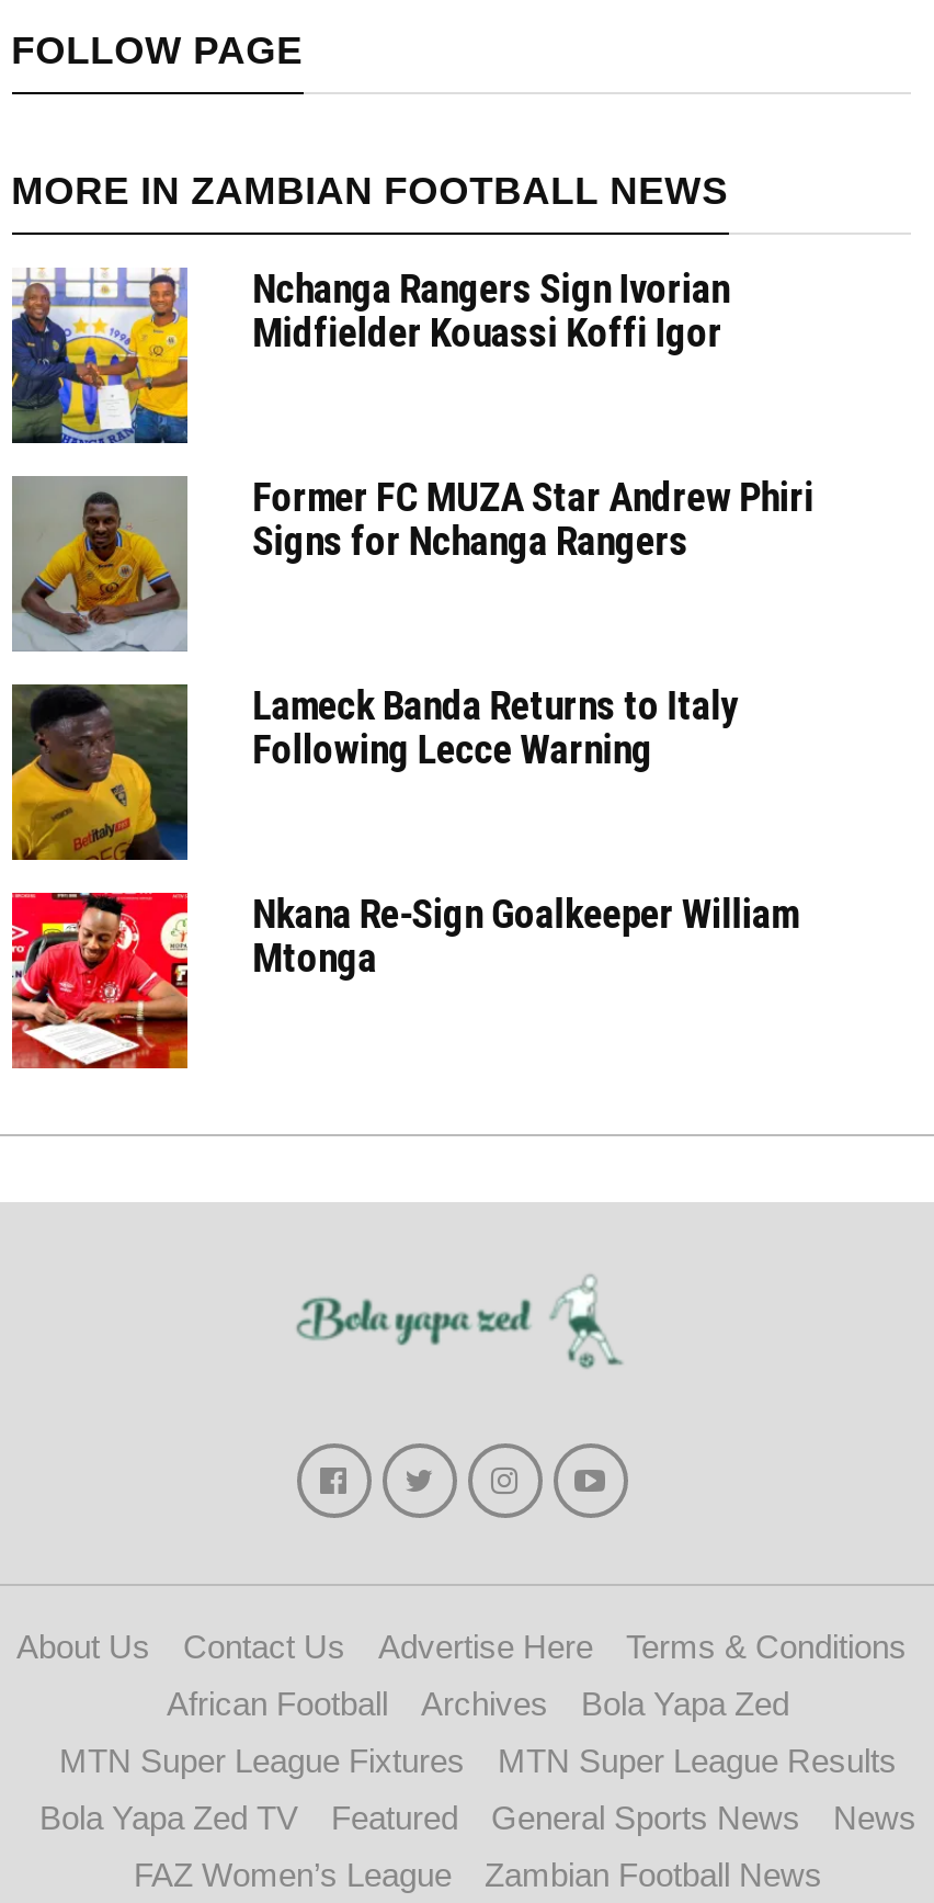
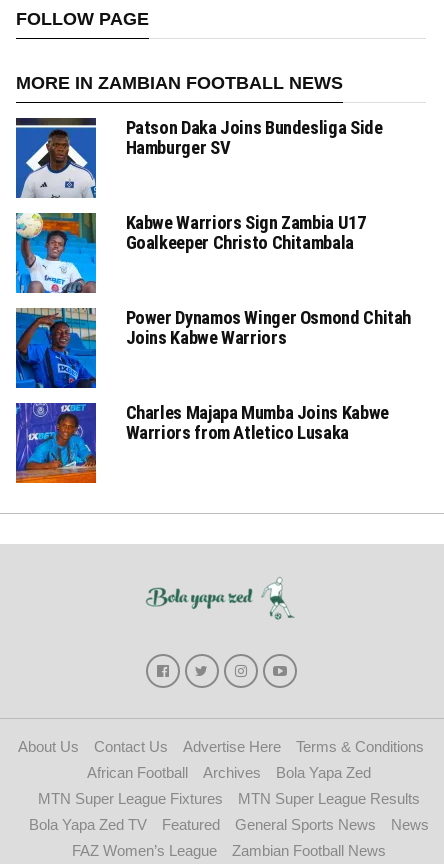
[10,265,730,445] [image] | Nchanga Rangers Sign Ivorian | Midfielder Kouassi Koffi Igor -> [15,117,382,199] [image] | Patson Daka Joins Bundesliga Side | Hamburger SV
[10,473,814,652] [image] | Former FC MUZA Star Andrew Phiri | Signs for Nchanga Rangers -> [15,212,365,294] [image] | Kabwe Warriors Sign Zambia U17 | Goalkeeper Christo Chitambala
[10,682,738,862] [image] | Lameck Banda Returns to Italy | Following Lecce Warning -> [15,307,411,389] [image] | Power Dynamos Winger Osmond Chitah | Joins Kabwe Warriors
[10,890,799,1071] [image] | Nkana Re-Sign Goalkeeper William | Mtonga -> [15,402,389,484] [image] | Charles Majapa Mumba Joins Kabwe | Warriors from Atletico Lusaka

